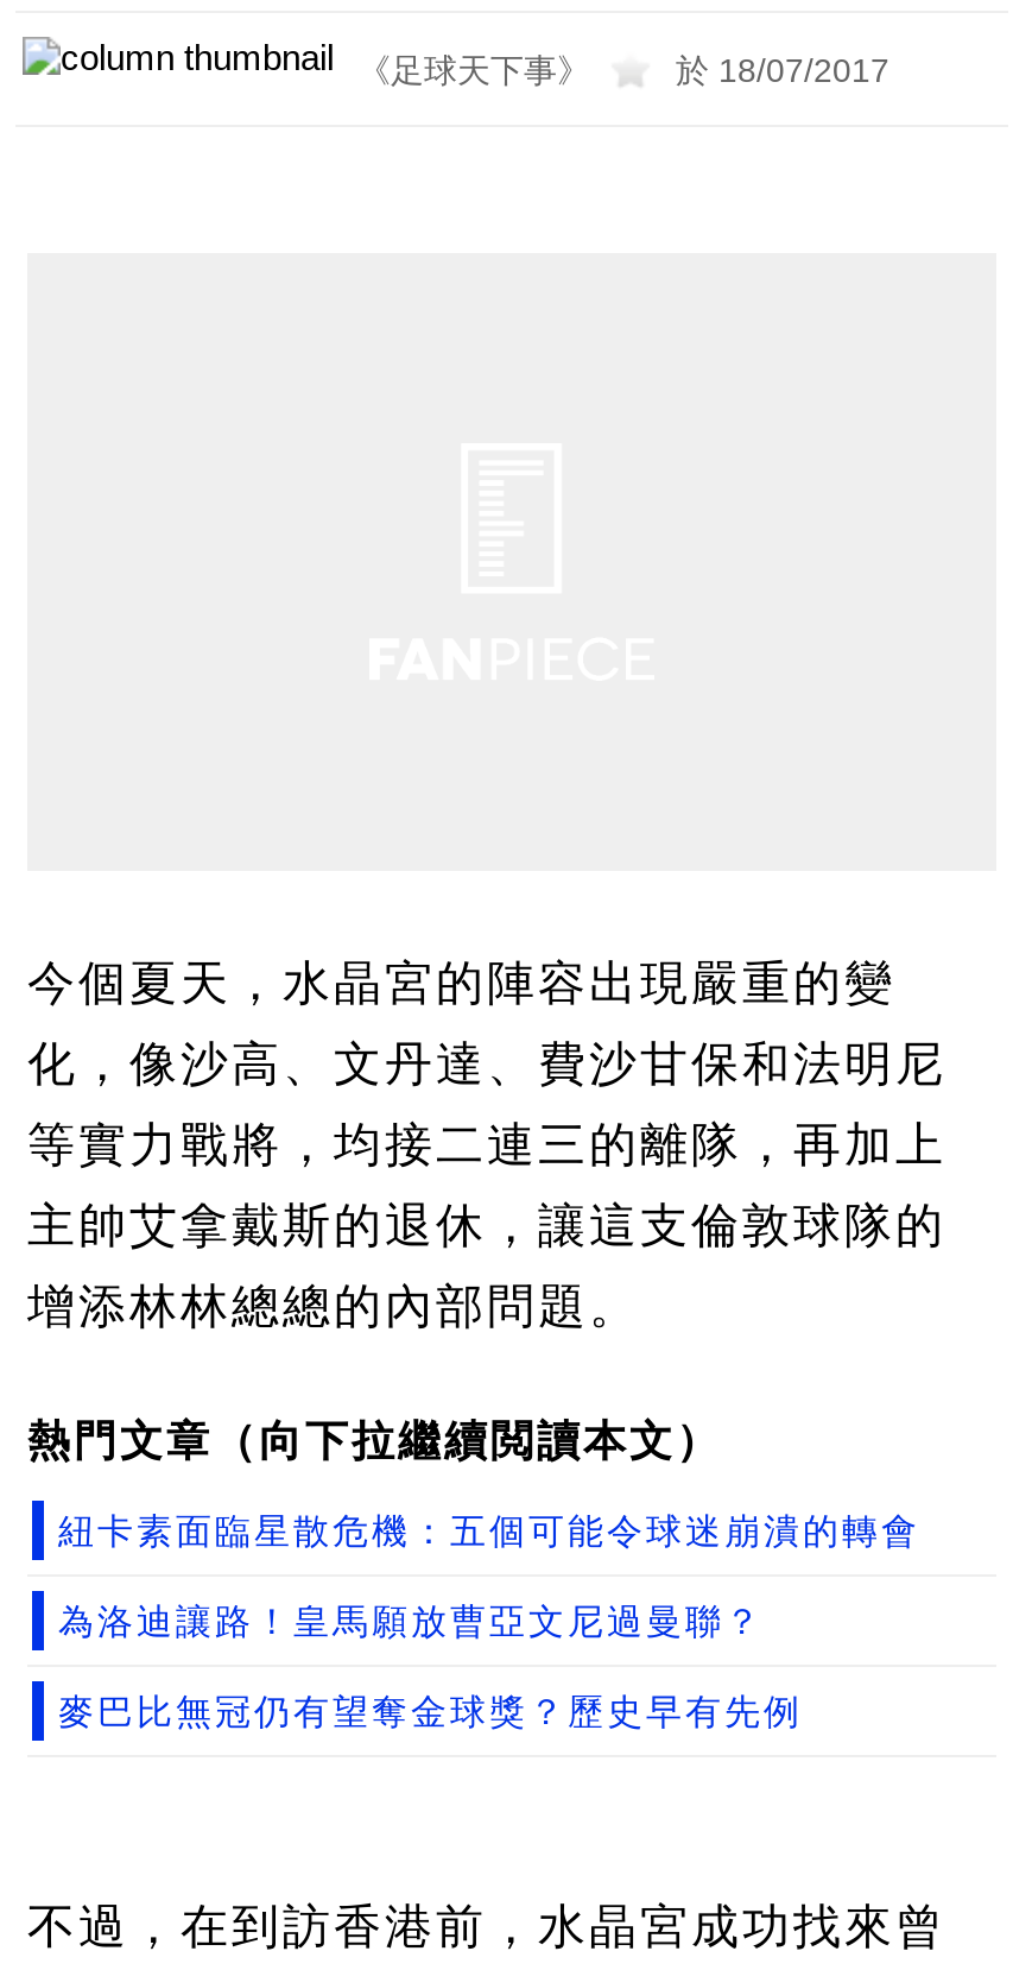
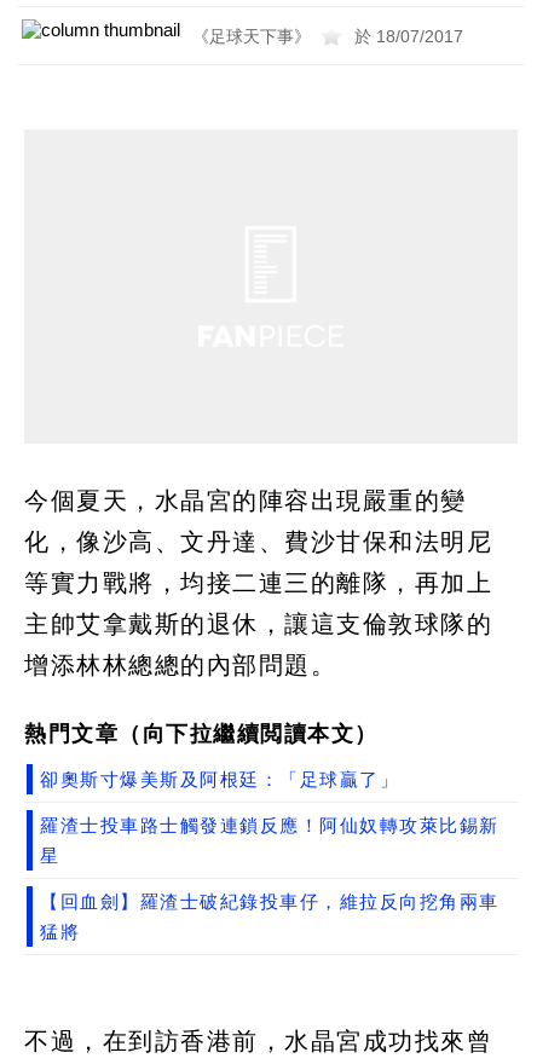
[58,1510,920,1731] 紐卡素面臨星散危機：五個可能令球迷崩潰的轉會 | 為洛迪讓路！皇馬願放曹亞文尼過曼聯？ | 麥巴比無冠仍有望奪金球獎？歷史早有先例 -> [40,769,499,942] 卻奧斯寸爆美斯及阿根廷：「足球贏了」 | 羅渣士投車路士觸發連鎖反應！阿仙奴轉攻萊比錫新 | 星 | 【回血劍】羅渣士破紀錄投車仔，維拉反向挖角兩車 | 猛將

